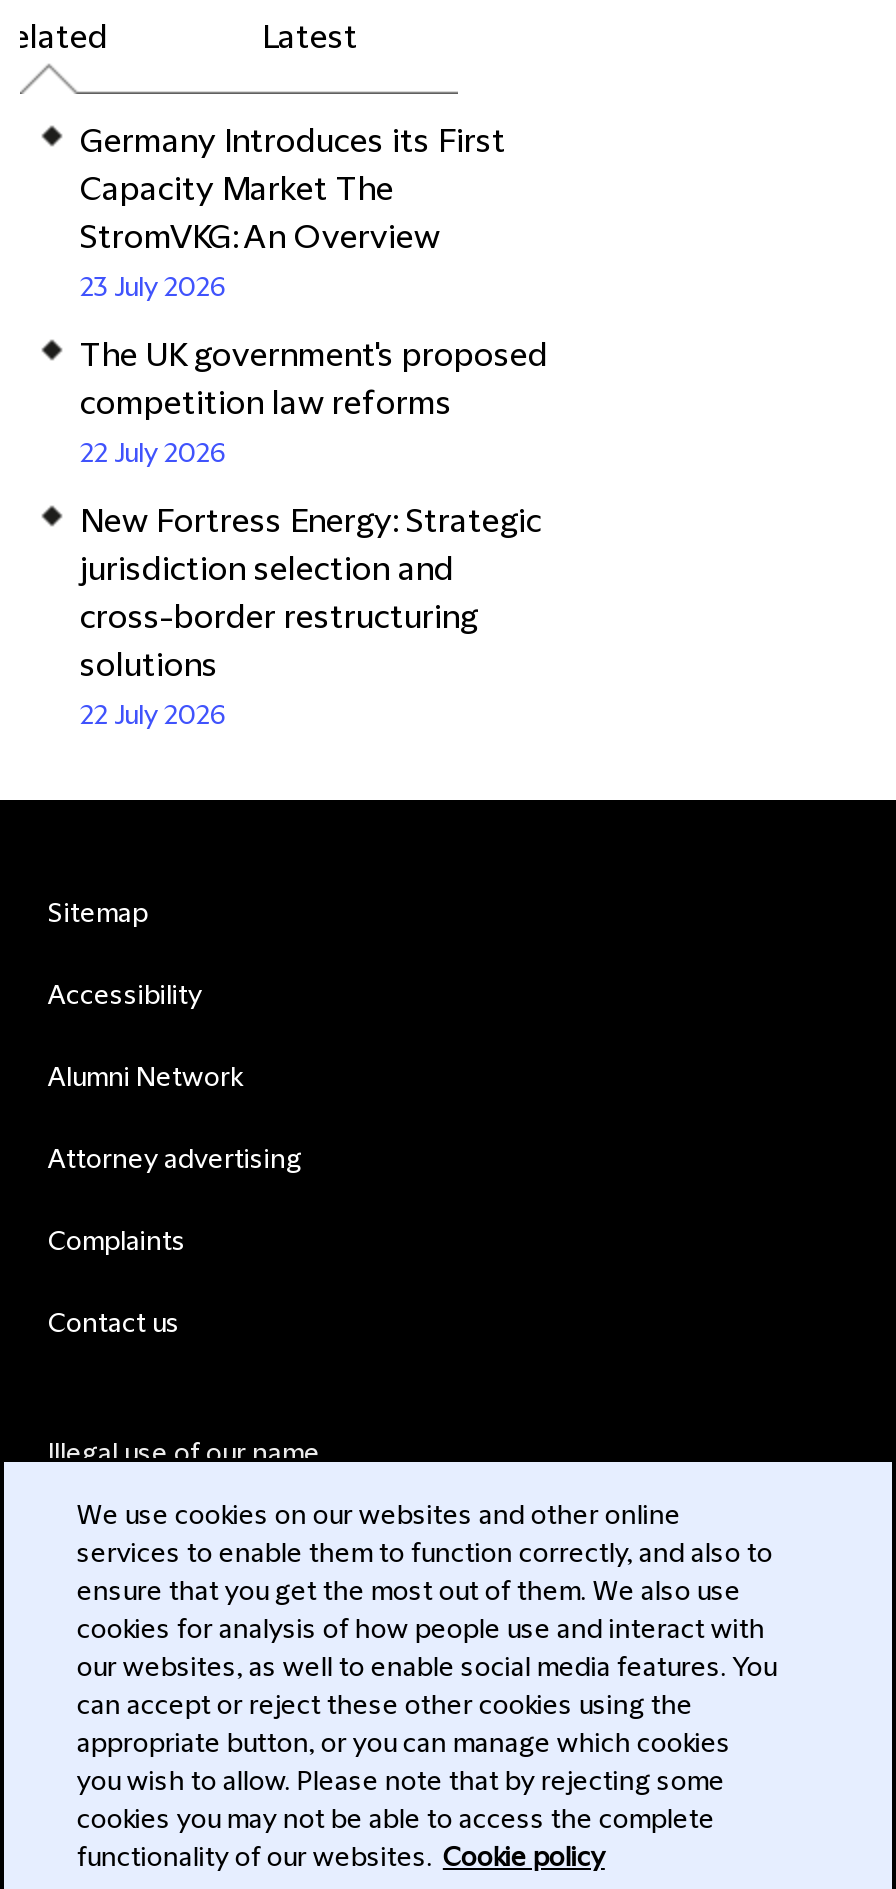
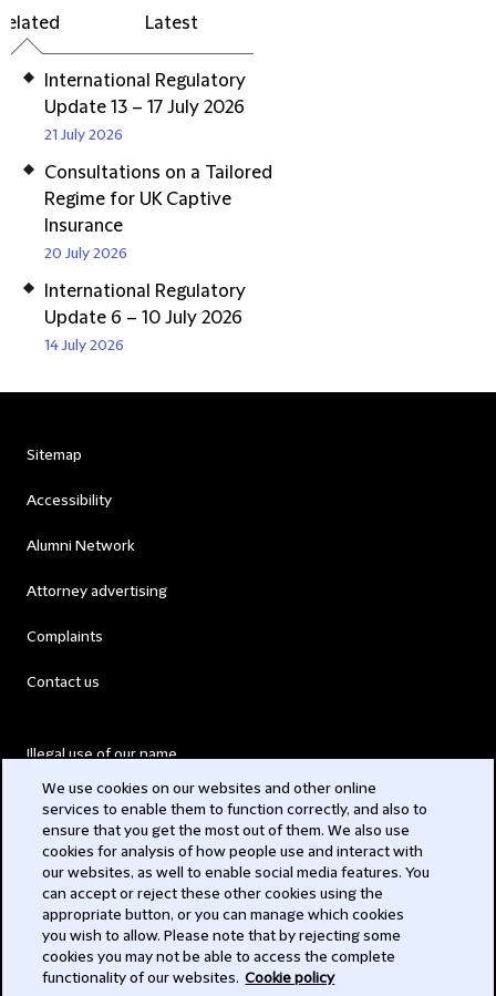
[80,124,506,304] Germany Introduces its First | Capacity Market The | StromVKG: An Overview | 23 July 2026 -> [44,71,246,144] International Regulatory | Update 13 – 17 July 2026 | 21 July 2026
[80,338,548,470] The UK government's proposed | competition law reforms | 22 July 2026 -> [44,163,272,263] Consultations on a Tailored | Regime for UK Captive | Insurance | 20 July 2026
[80,504,542,732] New Fortress Energy: Strategic | jurisdiction selection and | cross-border restructuring | solutions | 22 July 2026 -> [44,281,246,355] International Regulatory | Update 6 – 10 July 2026 | 14 July 2026

